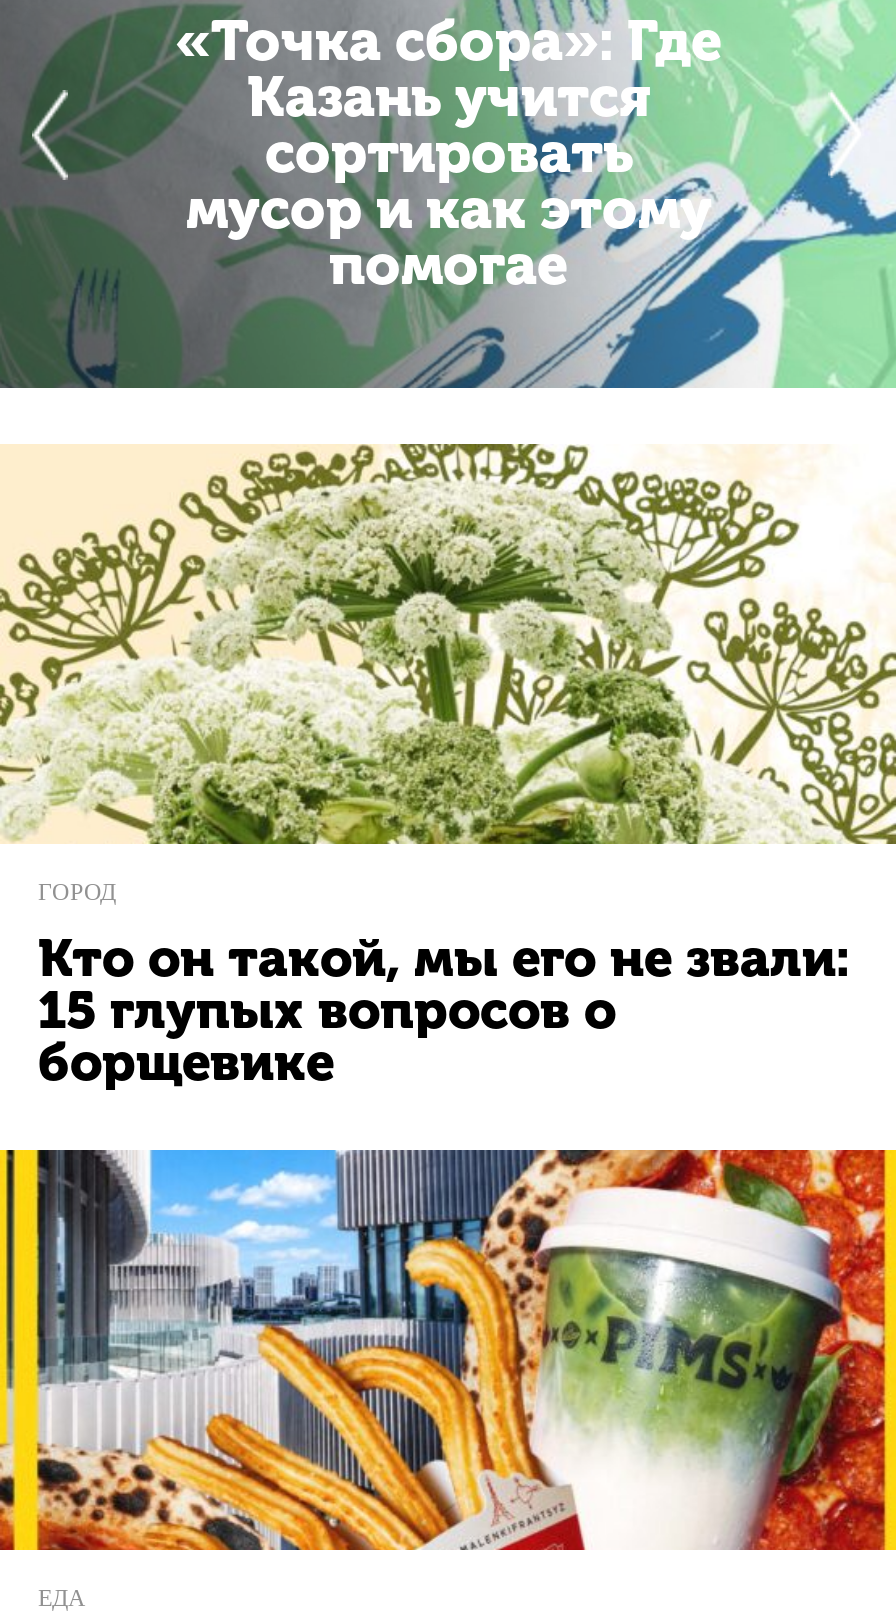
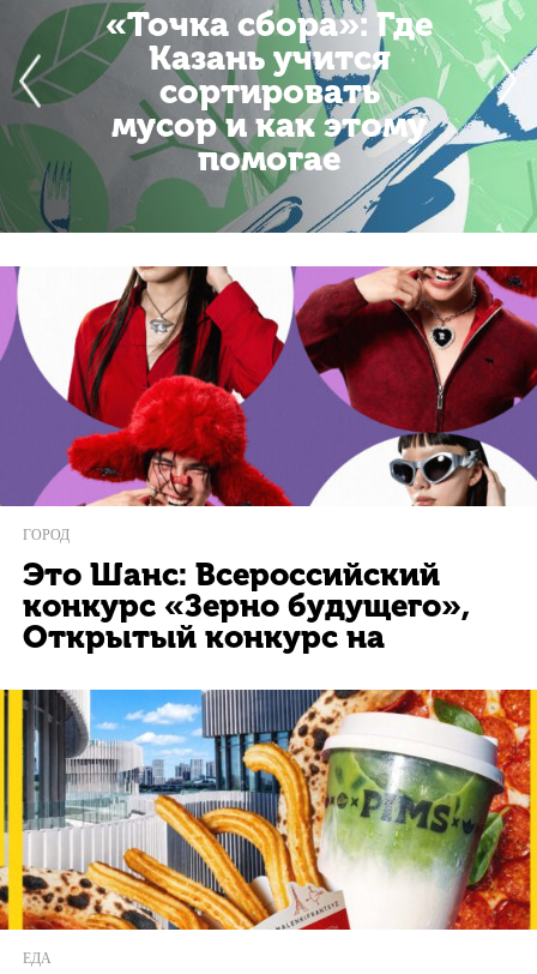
[6,442,890,846] [image] -> [4,265,533,507] [image]
[38,928,850,1094] Кто он такой, мы его не звали: | 15 глупых вопросов о | борщевике -> [23,557,470,656] Это Шанс: Всероссийский | конкурс «Зерно будущего», | Открытый конкурс на

